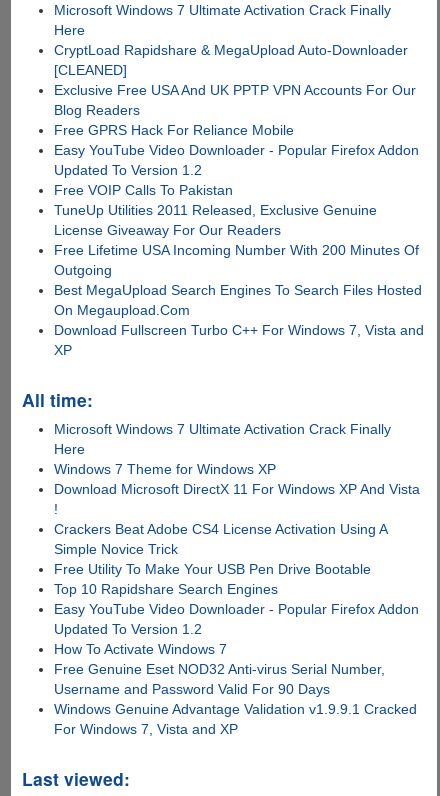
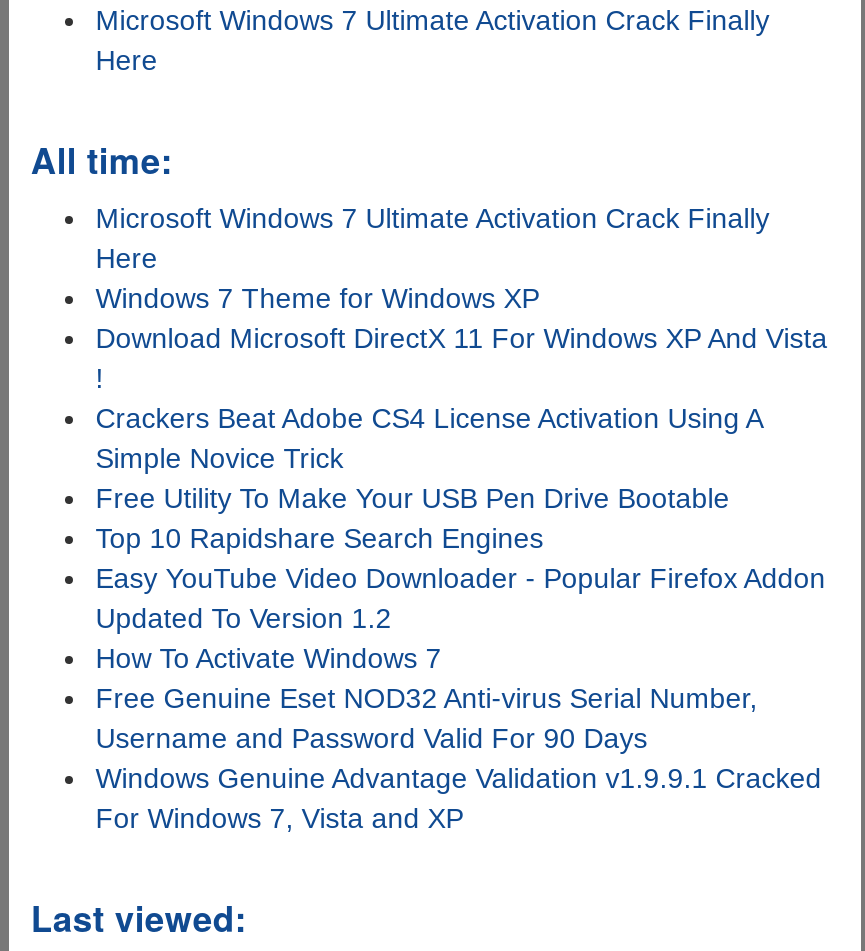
[54,42,424,358] CryptLoad Rapidshare & MegaUpload Auto-Downloader | [CLEANED] | Exclusive Free USA And UK PPTP VPN Accounts For Our | Blog Readers | Free GPRS Hack For Reliance Mobile | Easy YouTube Video Downloader - Popular Firefox Addon | Updated To Version 1.2 | Free VOIP Calls To Pakistan | TuneUp Utilities 2011 Released, Exclusive Genuine | License Giveaway For Our Readers | Free Lifetime USA Incoming Number With 200 Minutes Of | Outgoing | Best MegaUpload Search Engines To Search Files Hosted | On Megaupload.Com | Download Fullscreen Turbo C++ For Windows 7, Vista and | XP -> none

